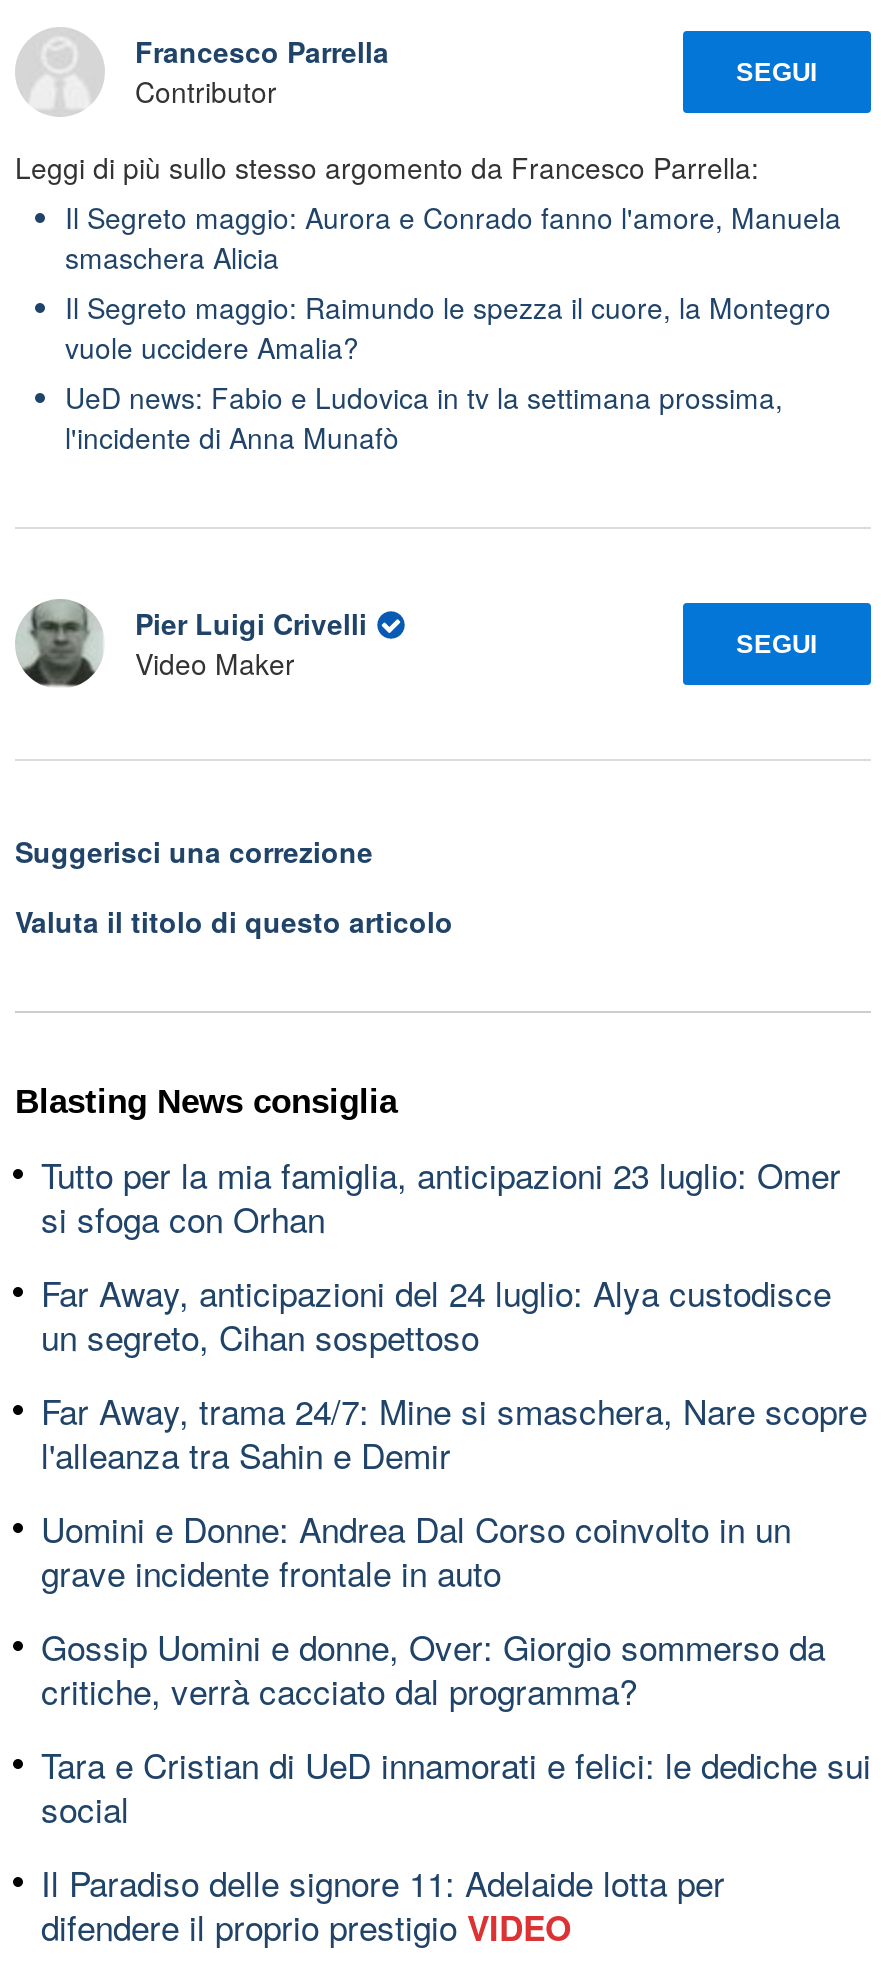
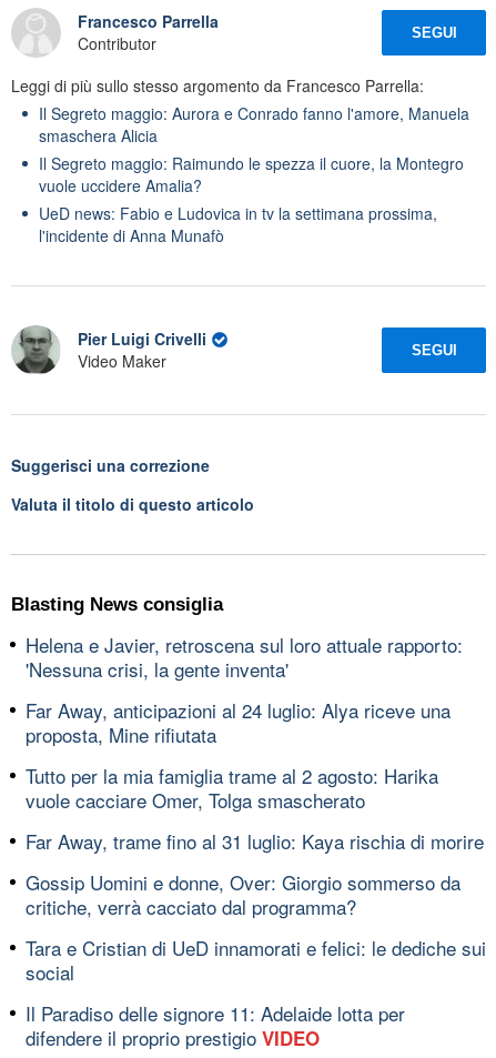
[41,1148,841,1242] Tutto per la mia famiglia, anticipazioni 23 luglio: Omer | si sfoga con Orhan -> [26,630,463,682] Helena e Javier, retroscena sul loro attuale rapporto: | 'Nessuna crisi, la gente inventa'
[41,1266,831,1360] Far Away, anticipazioni del 24 luglio: Alya custodisce | un segreto, Cihan sospettoso -> [26,696,451,748] Far Away, anticipazioni al 24 luglio: Alya riceve una | proposta, Mine rifiutata
[41,1384,867,1478] Far Away, trama 24/7: Mine si smaschera, Nare scopre | l'alleanza tra Sahin e Demir -> [26,761,438,813] Tutto per la mia famiglia trame al 2 agosto: Harika | vuole cacciare Omer, Tolga smascherato
[41,1502,791,1596] Uomini e Donne: Andrea Dal Corso coinvolto in un | grave incidente frontale in auto -> [26,827,484,854] Far Away, trame fino al 31 luglio: Kaya rischia di morire

